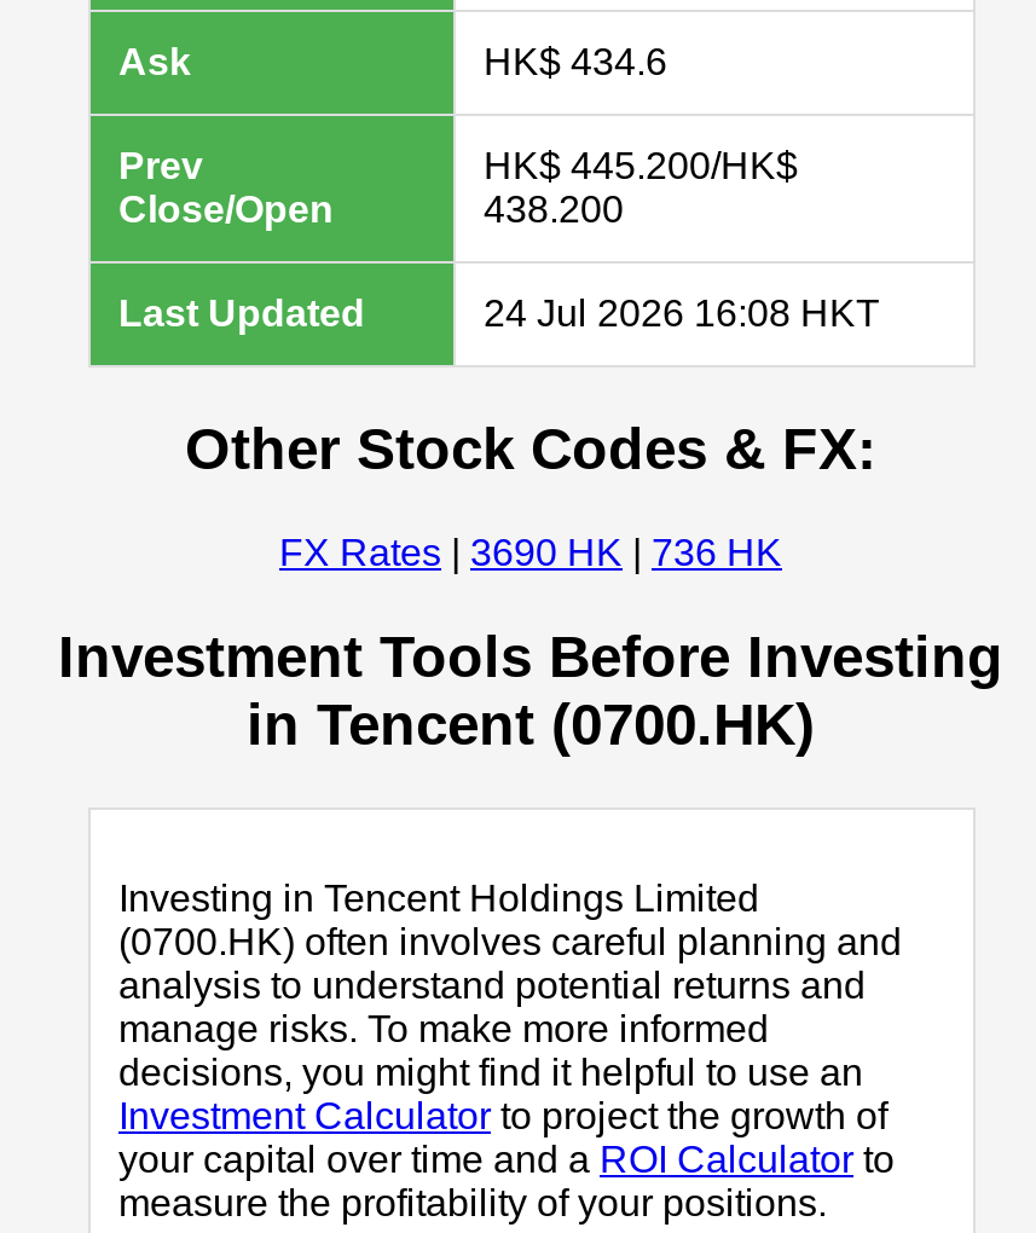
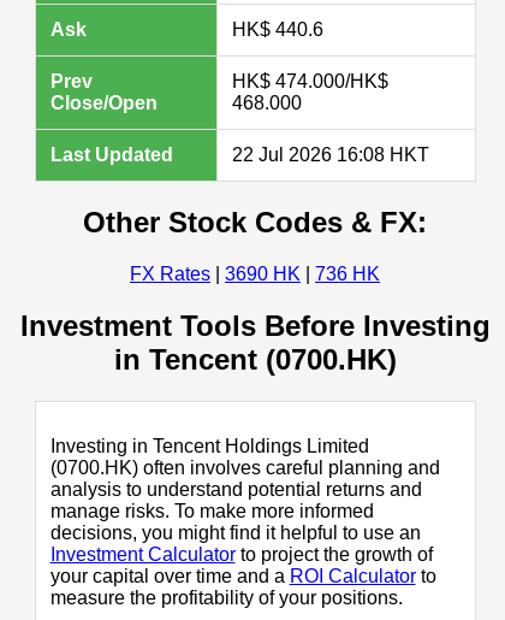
[484,41,667,82] HK$ 434.6 -> [231,19,323,40] HK$ 440.6
[484,145,798,186] HK$ 445.200/HK$ -> [231,71,388,91] HK$ 474.000/HK$
[484,188,624,229] 438.200 -> [231,93,301,113] 468.000
[484,292,880,333] 24 Jul 2026 16:08 HKT -> [231,144,429,165] 22 Jul 2026 16:08 HKT

